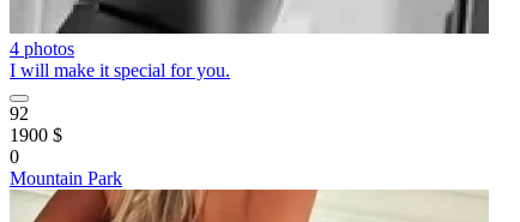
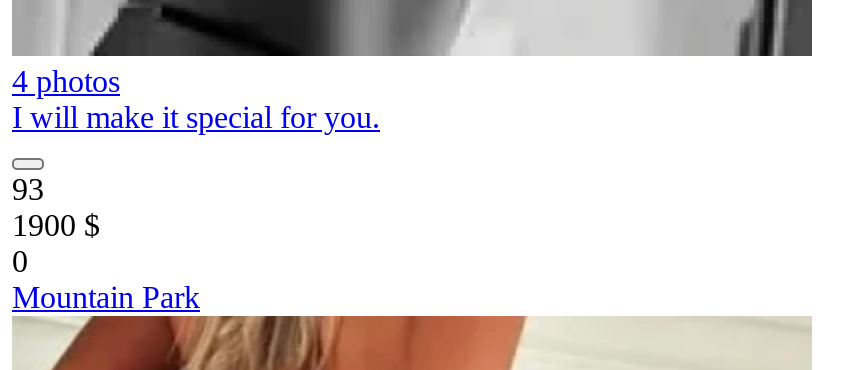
[10,103,29,124] 92 -> [12,172,44,206] 93

